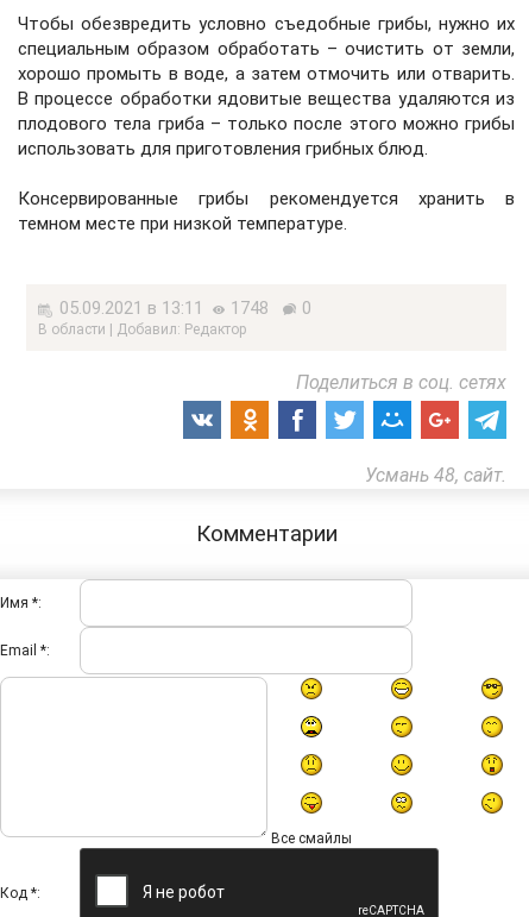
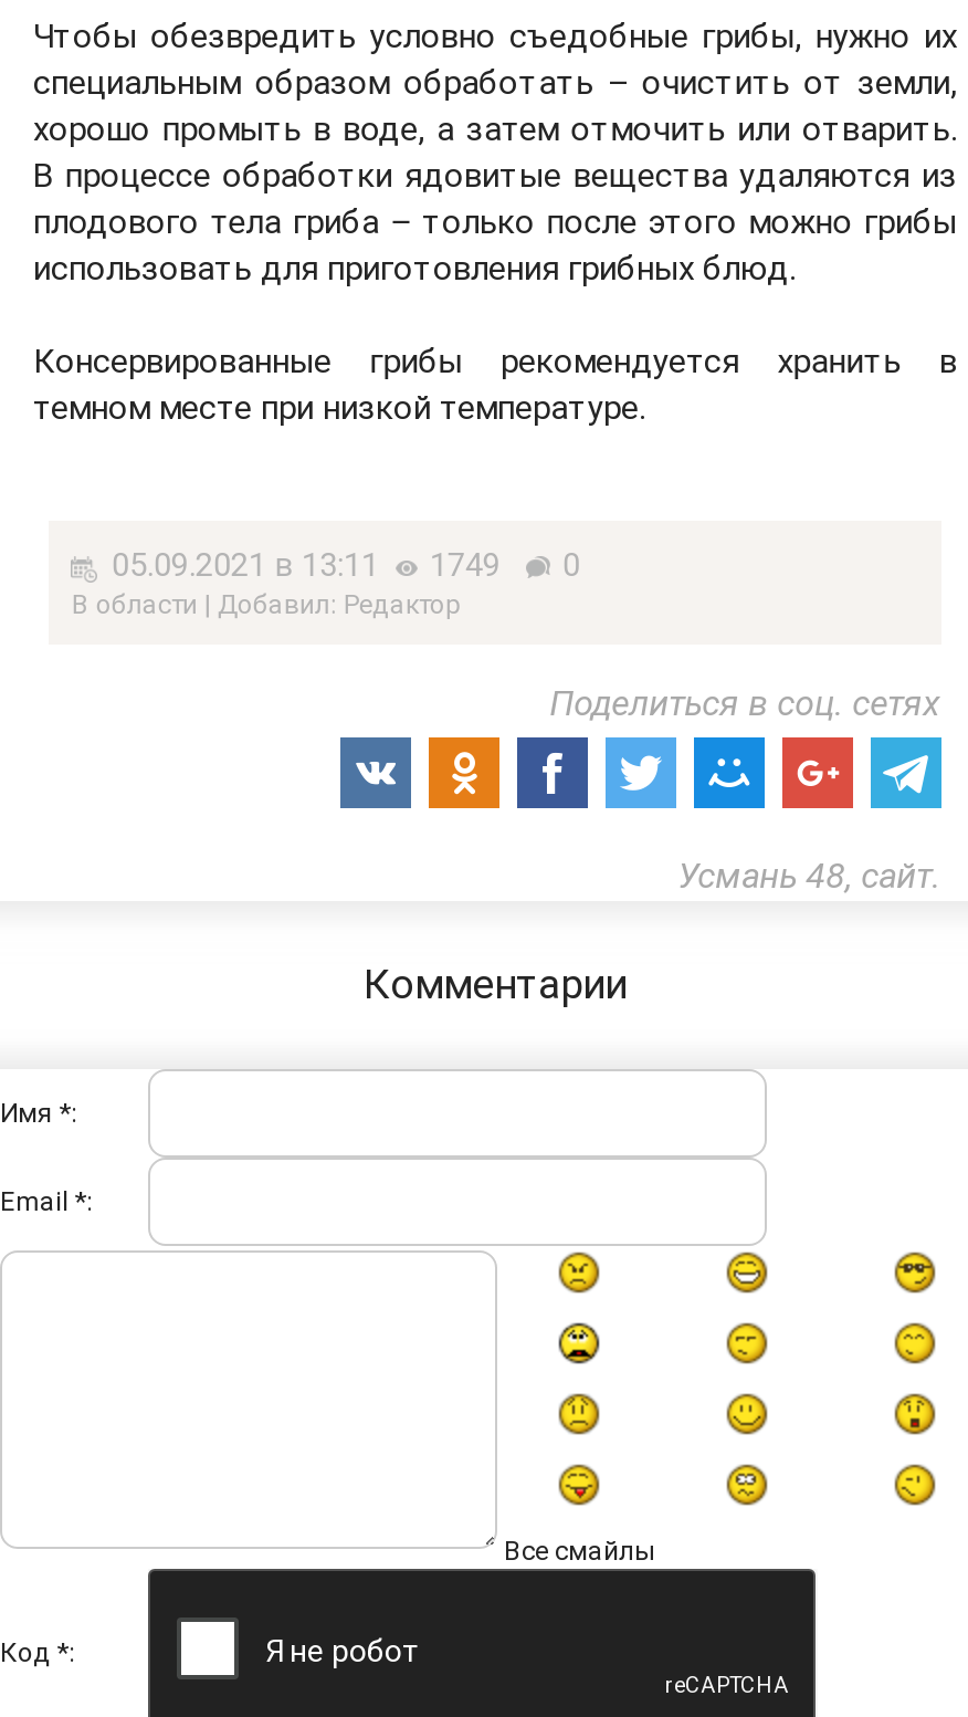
[60,297,312,319] 05.09.2021 в 13:11 1748 0 -> [111,545,580,585] 05.09.2021 в 13:11 1749 0

